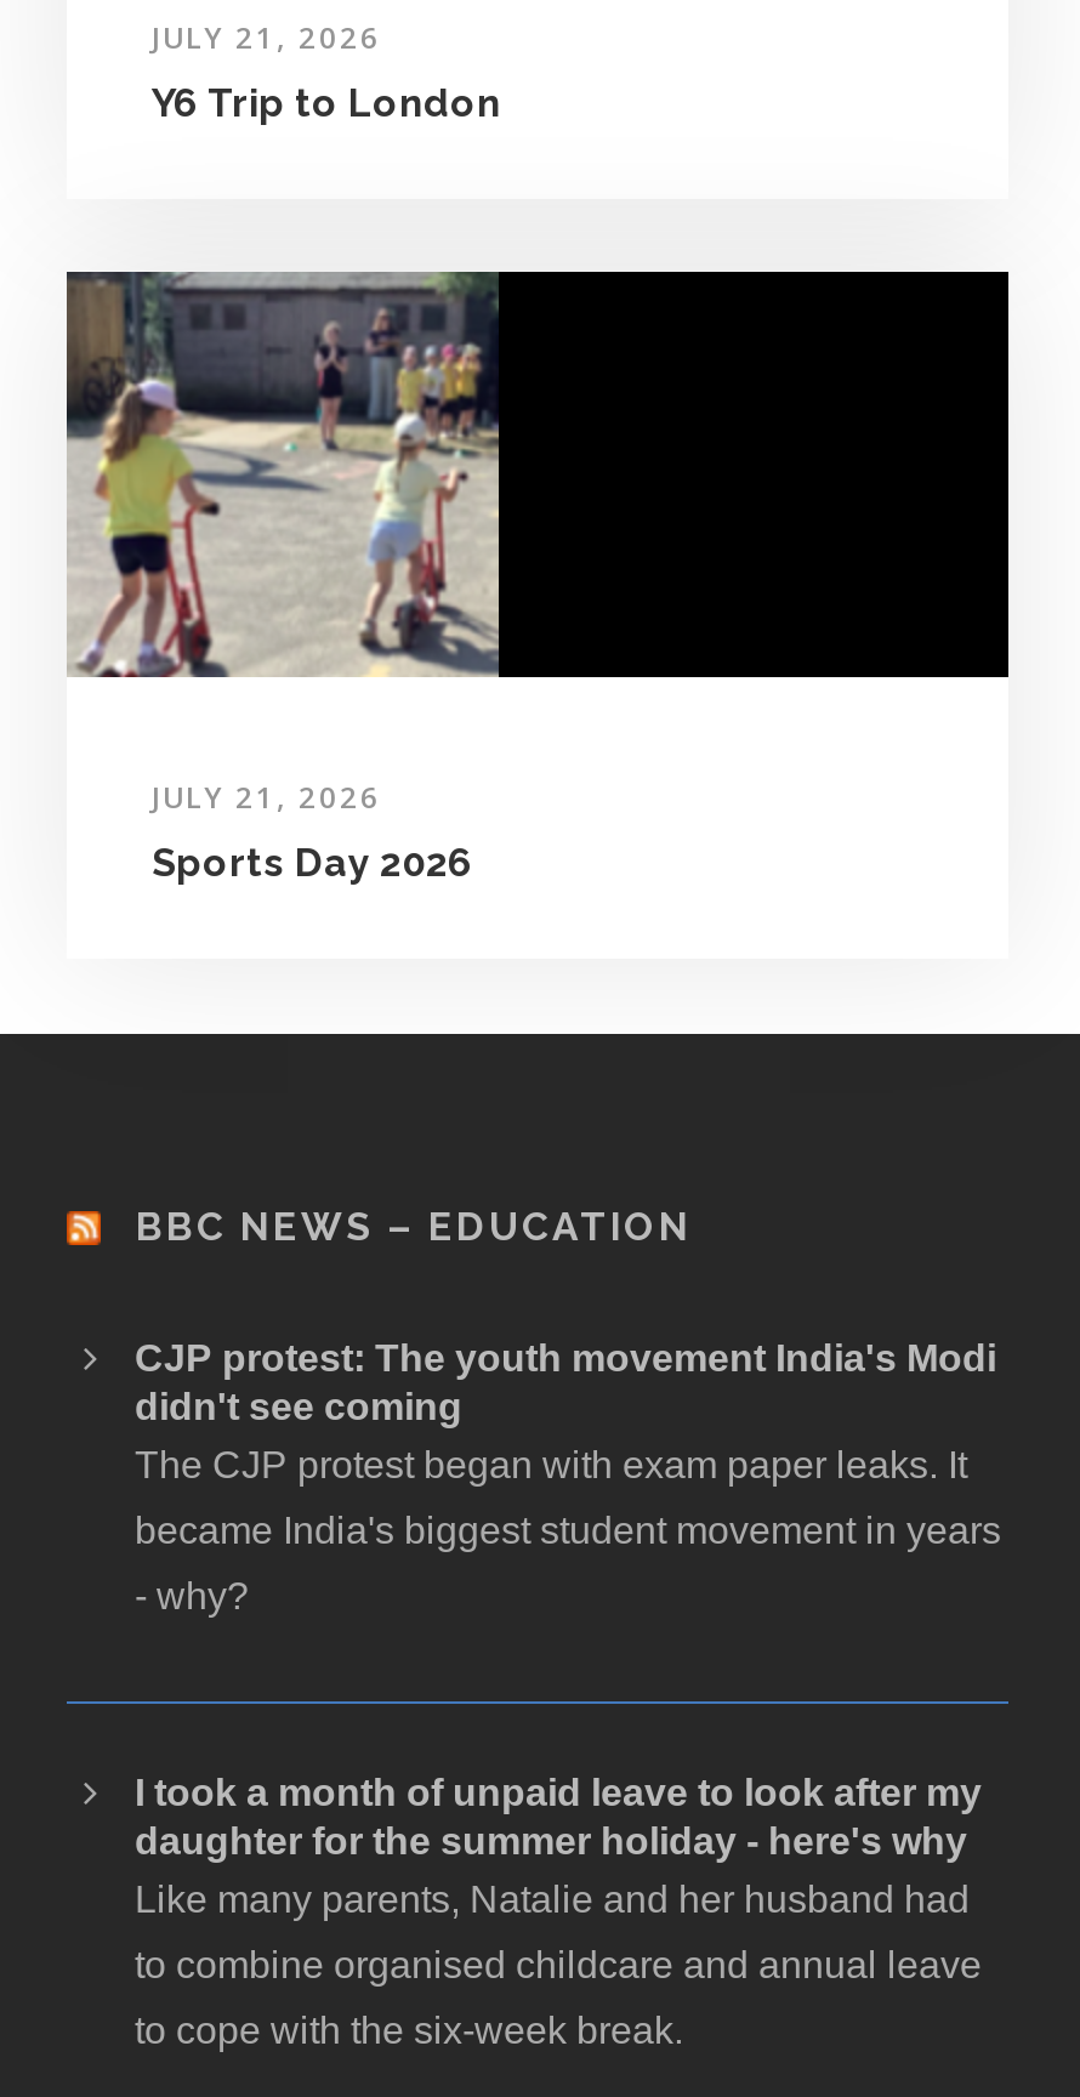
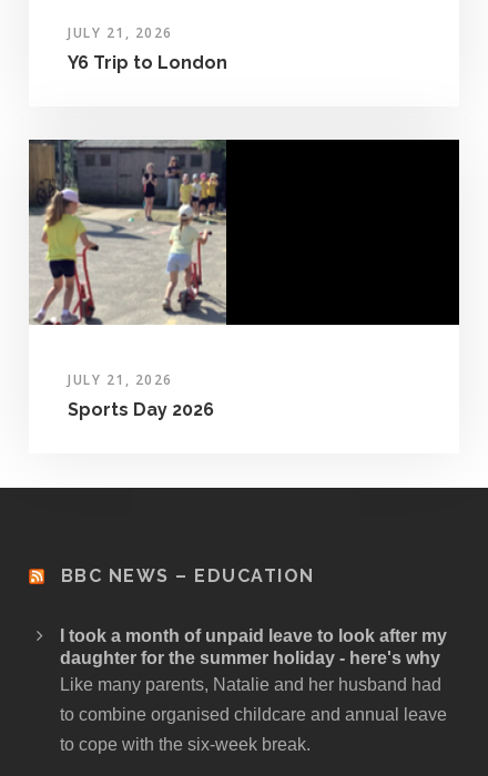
[135,1338,1001,1617] CJP protest: The youth movement India's Modi | didn't see coming | The CJP protest began with exam paper leaks. It | became India's biggest student movement in years | - why? -> none

